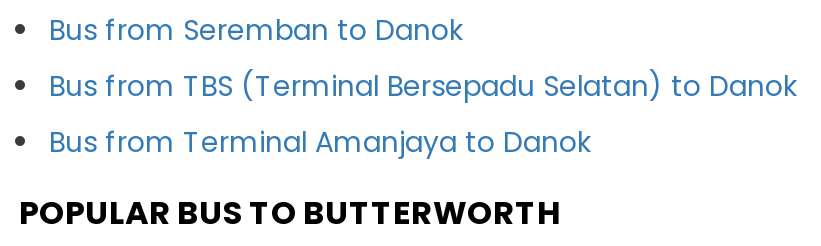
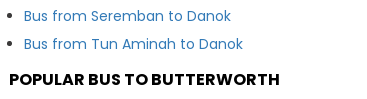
[49,65,797,161] Bus from TBS (Terminal Bersepadu Selatan) to Danok | Bus from Terminal Amanjaya to Danok -> [24,34,243,54] Bus from Tun Aminah to Danok

